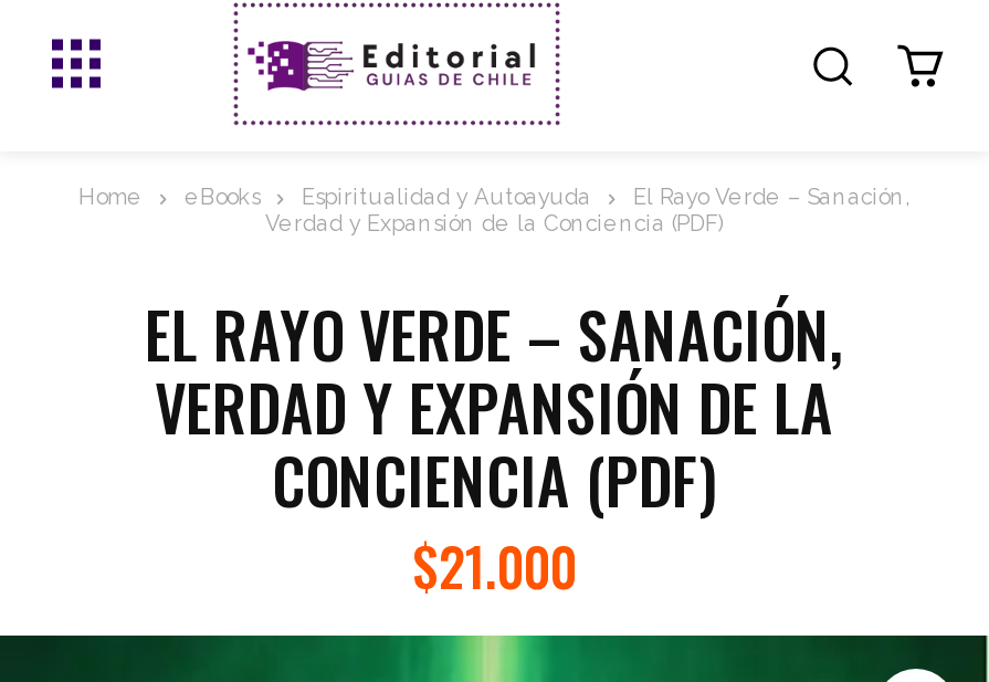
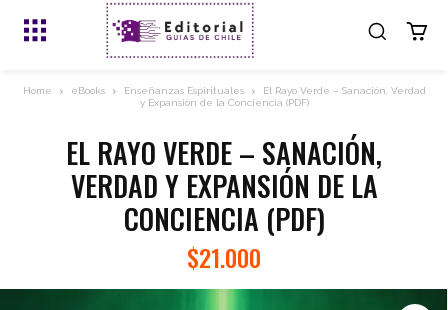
[265,185,909,236] Espiritualidad y Autoayuda | El Rayo Verde – Sanación, | Verdad y Expansión de la Conciencia (PDF) -> [123,85,425,108] Enseñanzas Espirituales | El Rayo Verde – Sanación, Verdad | y Expansión de la Conciencia (PDF)

